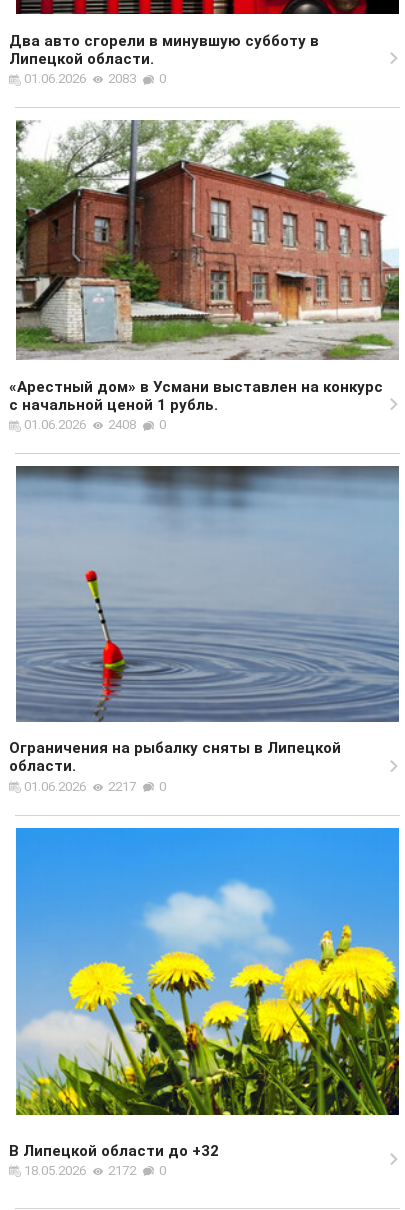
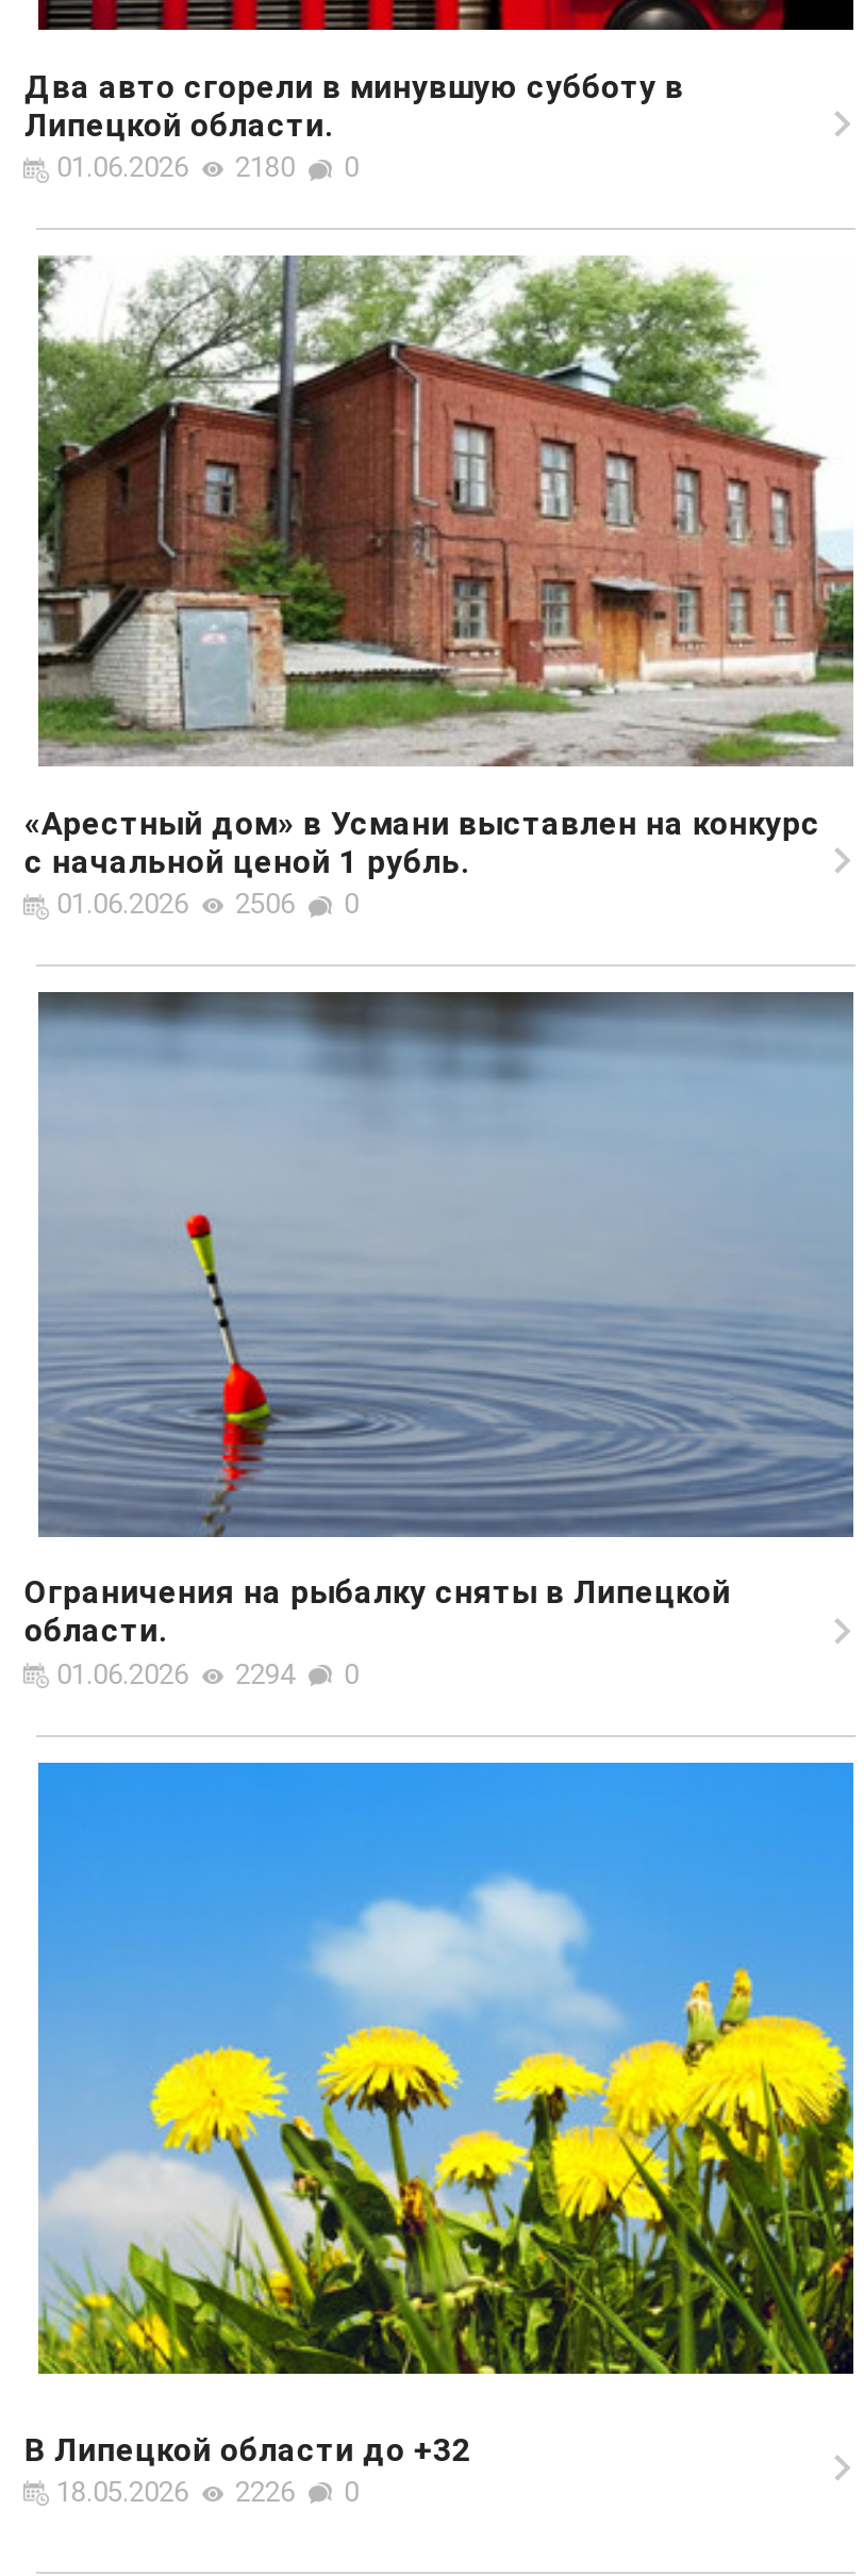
[24,71,166,86] 01.06.2026 2083 0 -> [56,152,358,184] 01.06.2026 2180 0
[24,417,166,432] 01.06.2026 2408 0 -> [56,888,358,920] 01.06.2026 2506 0
[24,779,166,794] 01.06.2026 2217 0 -> [56,1658,358,1690] 01.06.2026 2294 0
[24,1163,166,1178] 18.05.2026 2172 0 -> [56,2476,358,2508] 18.05.2026 2226 0

